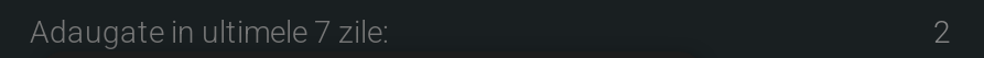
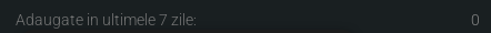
[933,14,951,49] 2 -> [471,11,480,28] 0

